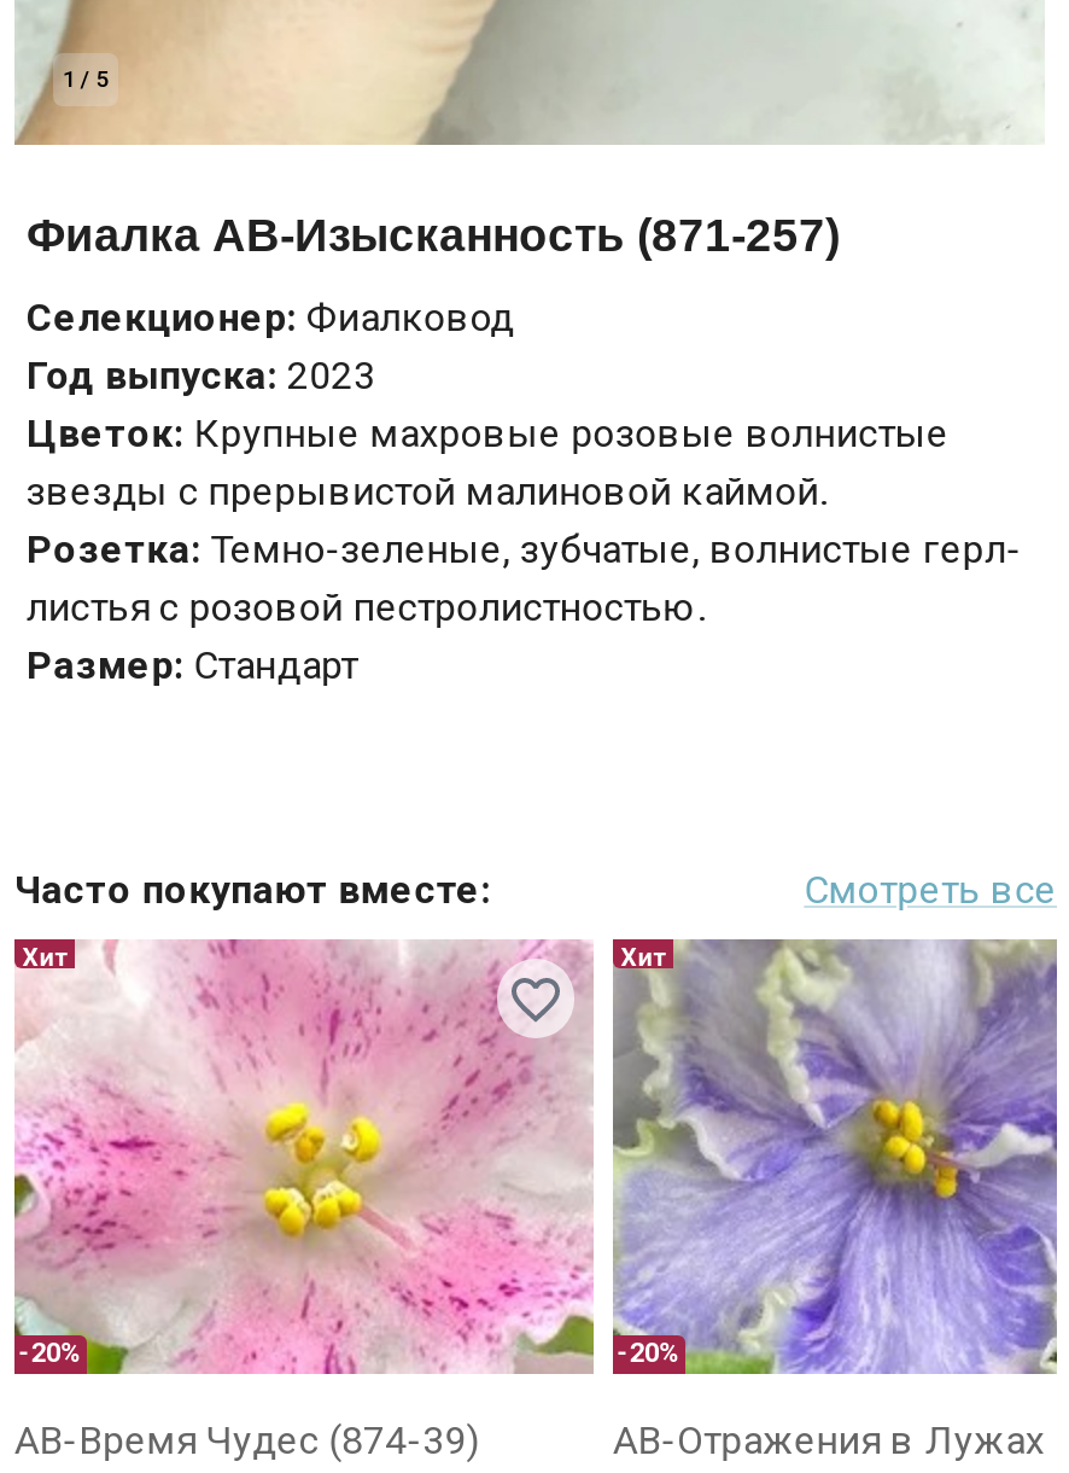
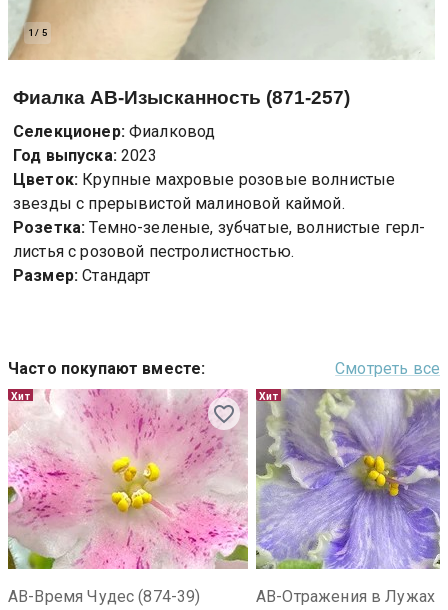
[19,1338,83,1370] -20% -> none
[617,1338,681,1370] -20% -> none

